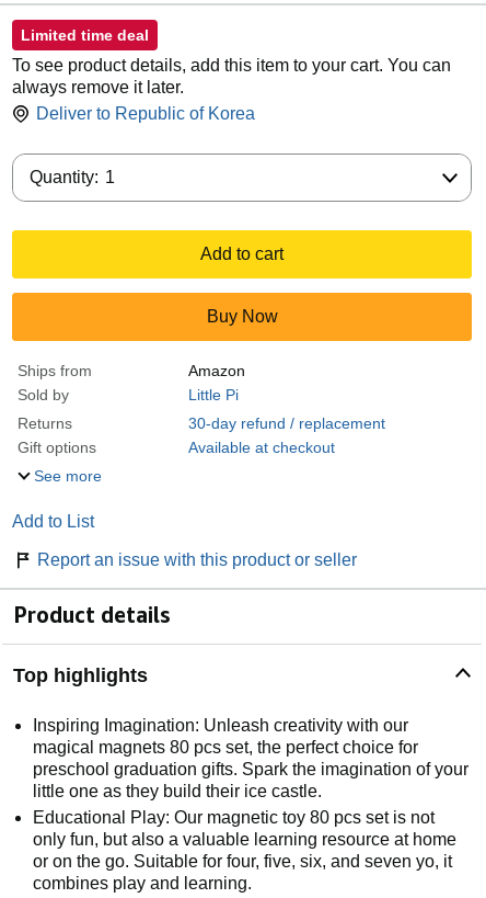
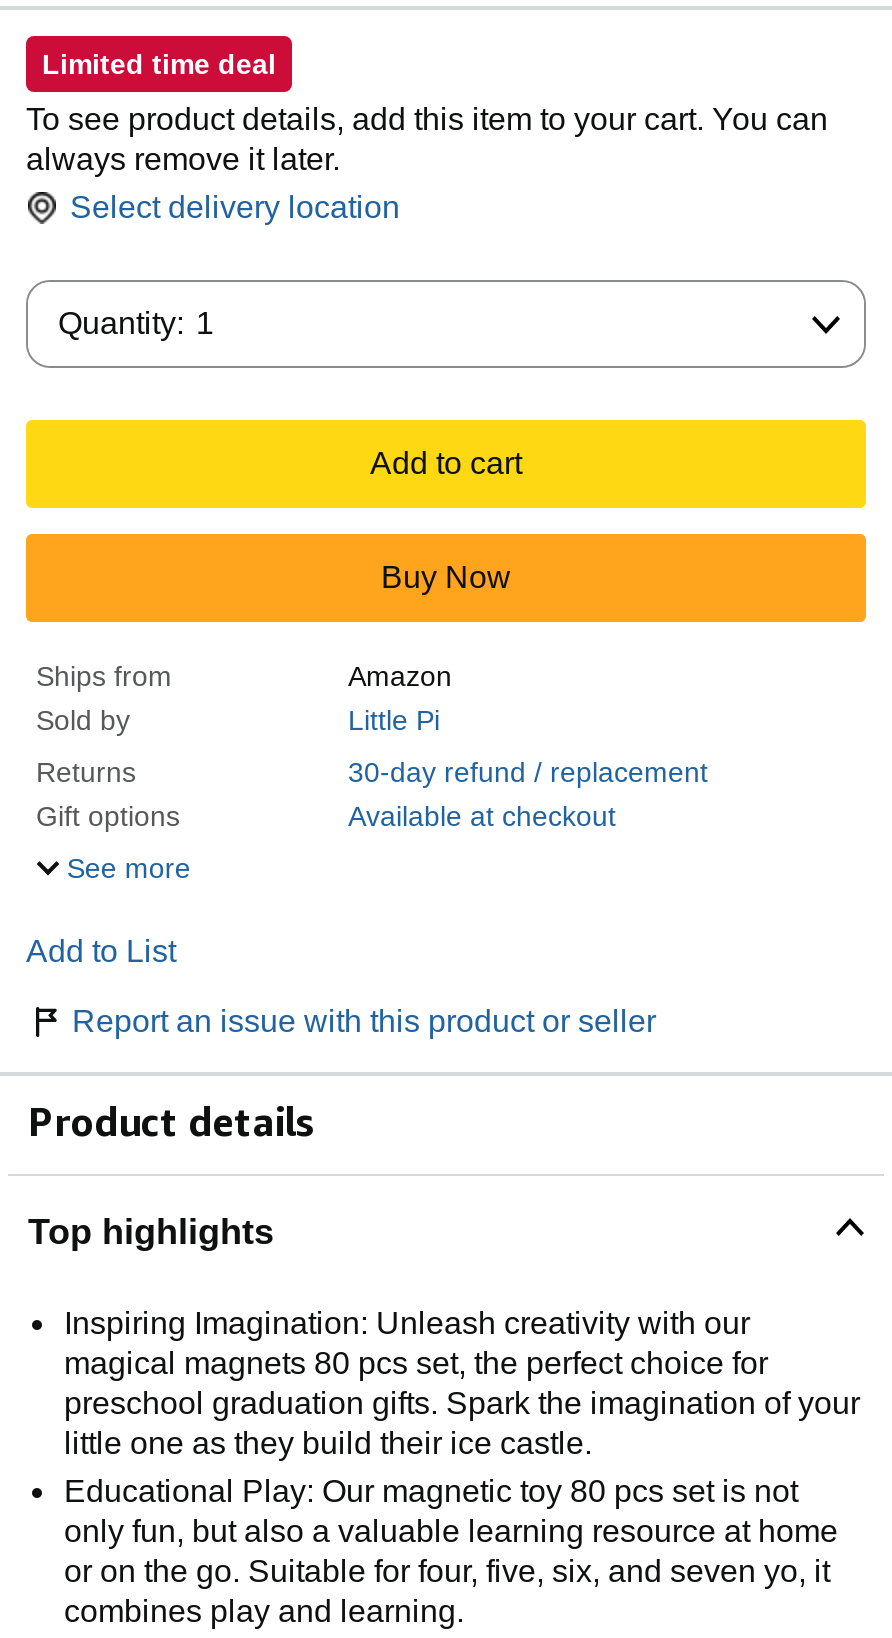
[36,104,255,123] Deliver to Republic of Korea -> [70,190,400,224] Select delivery location

